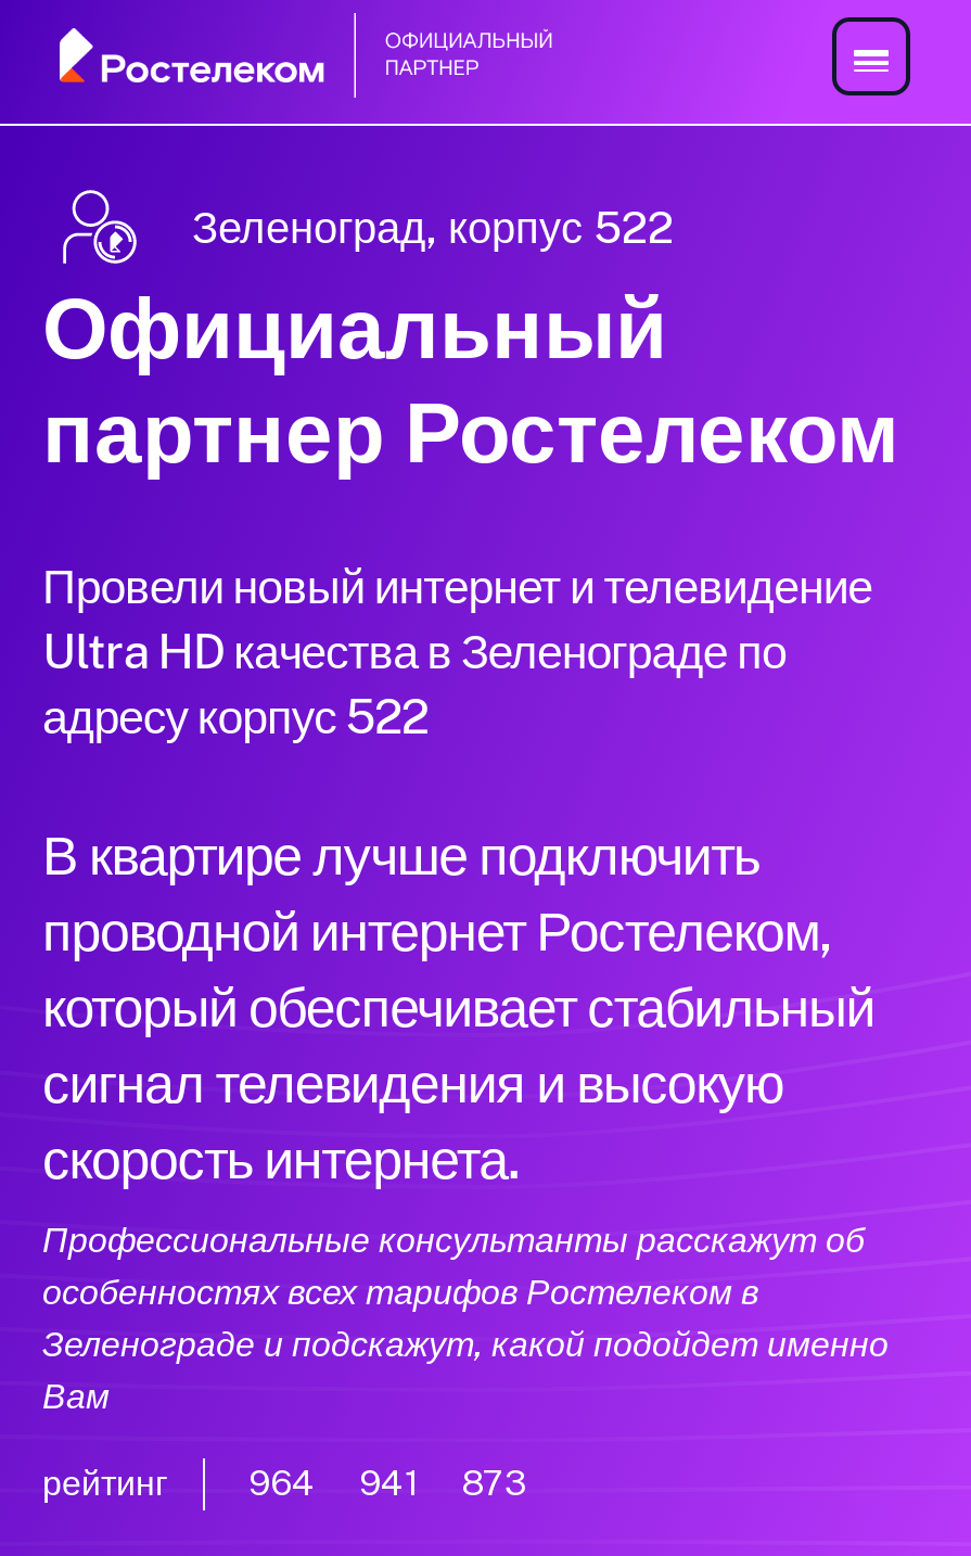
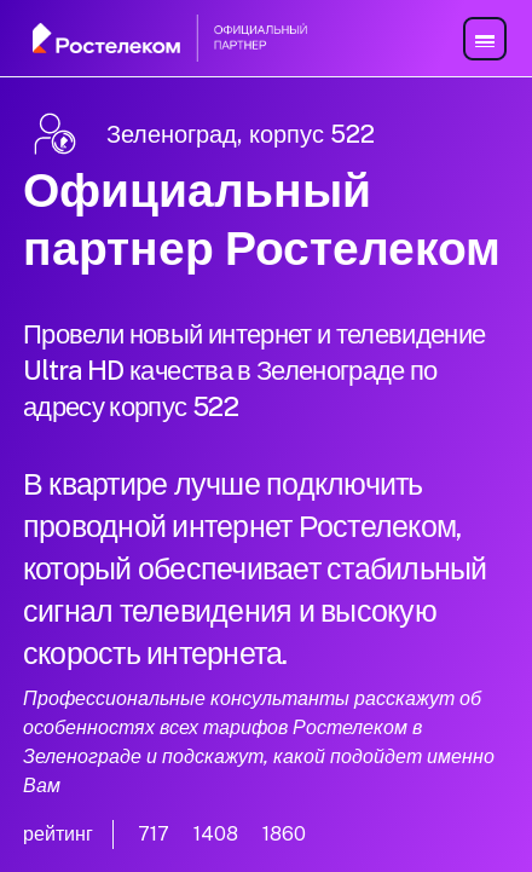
[248,1464,316,1505] 964 -> [138,823,169,846] 717
[359,1464,418,1505] 941 -> [193,823,238,846] 1408
[461,1464,526,1505] 873 -> [262,823,306,846] 1860

